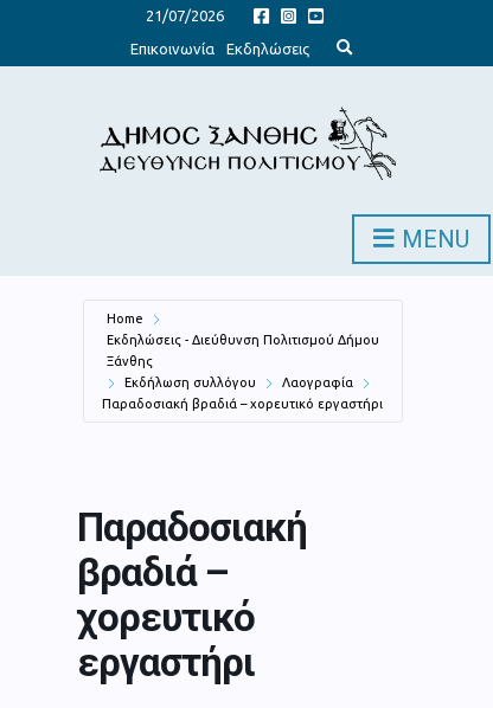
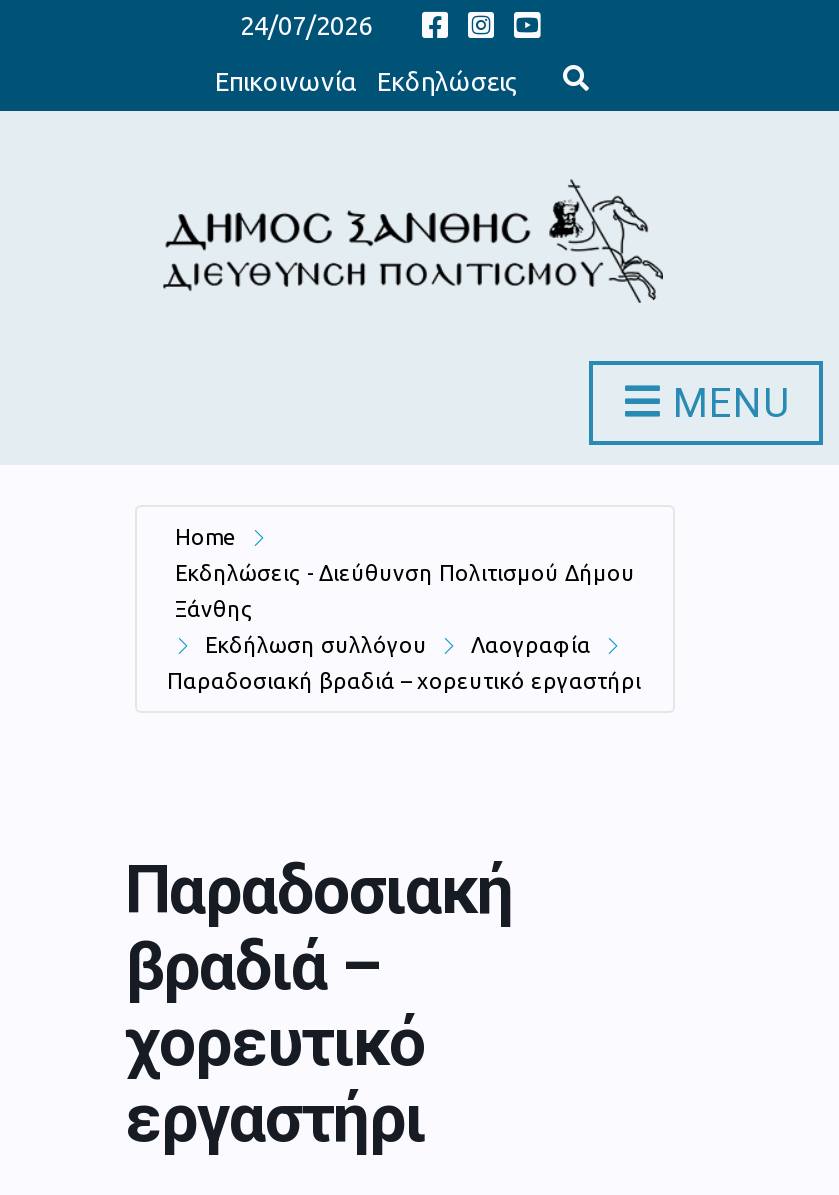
[145,7,223,23] 21/07/2026 -> [240,10,372,38] 24/07/2026

